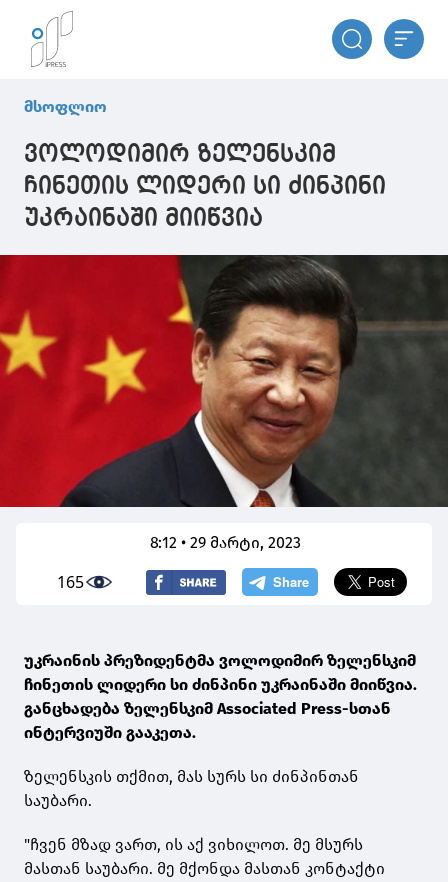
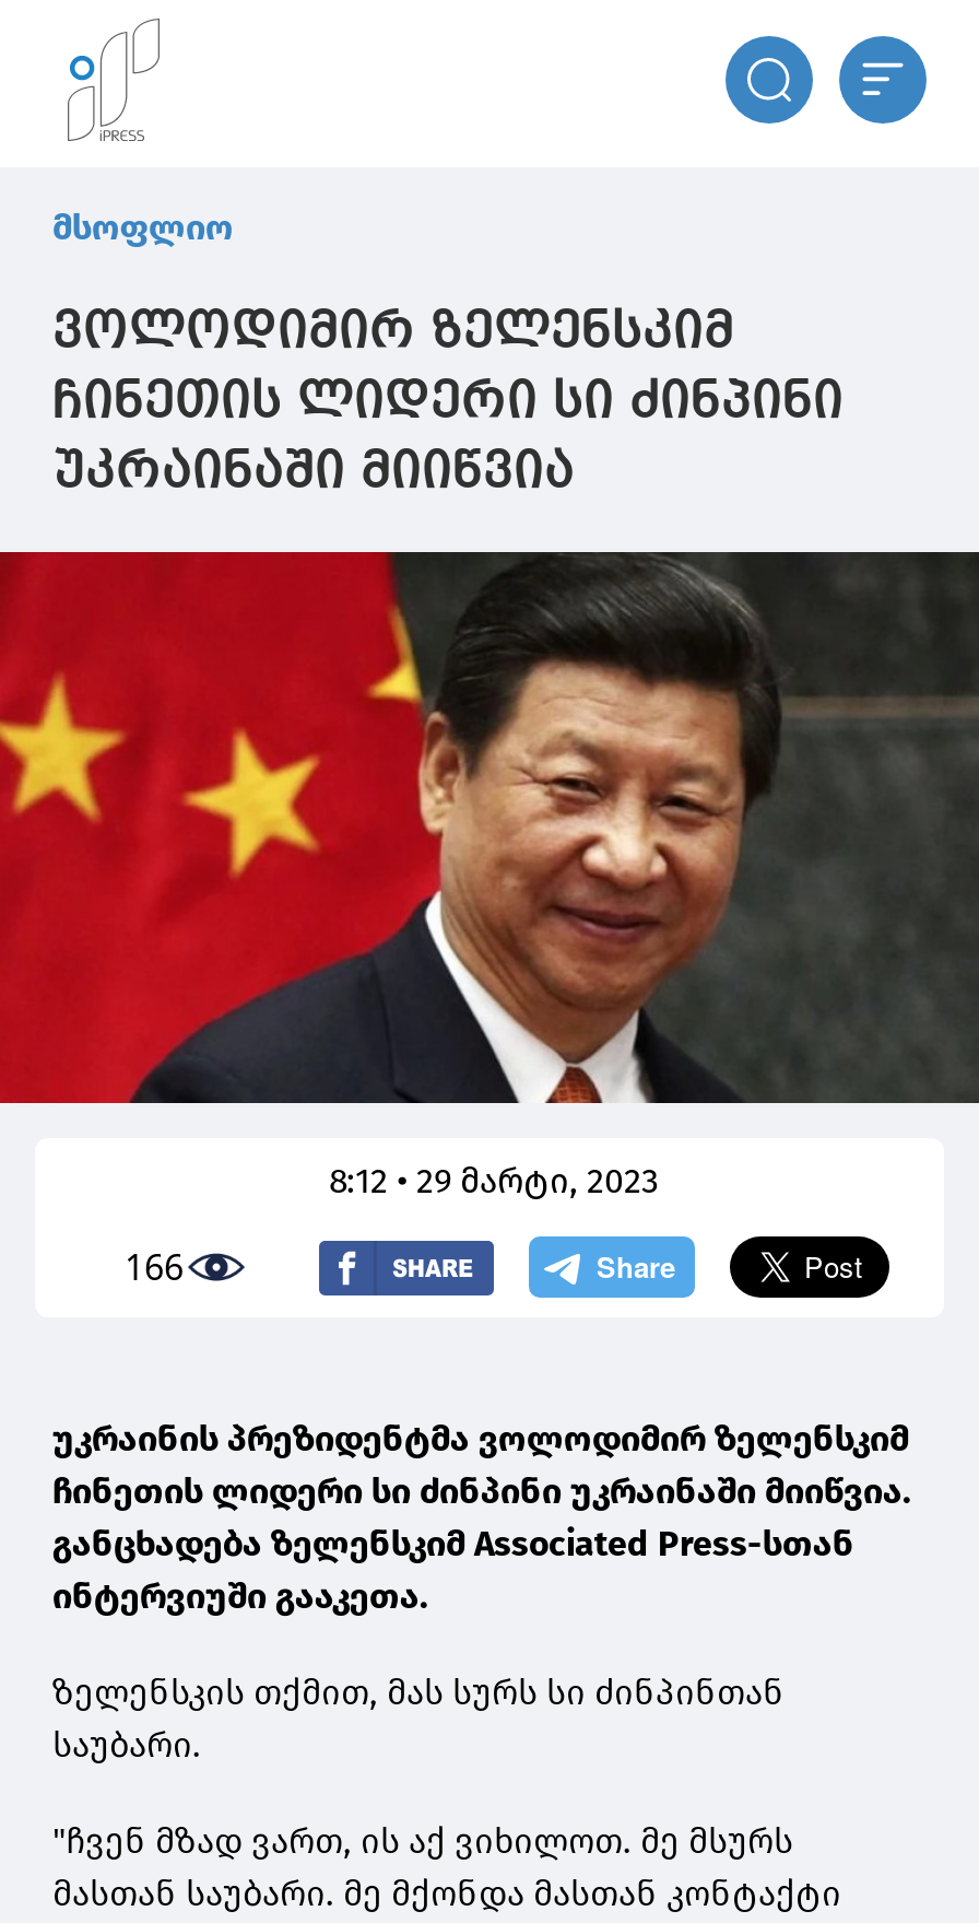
[57,571,84,593] 165 -> [124,1244,183,1292] 166

